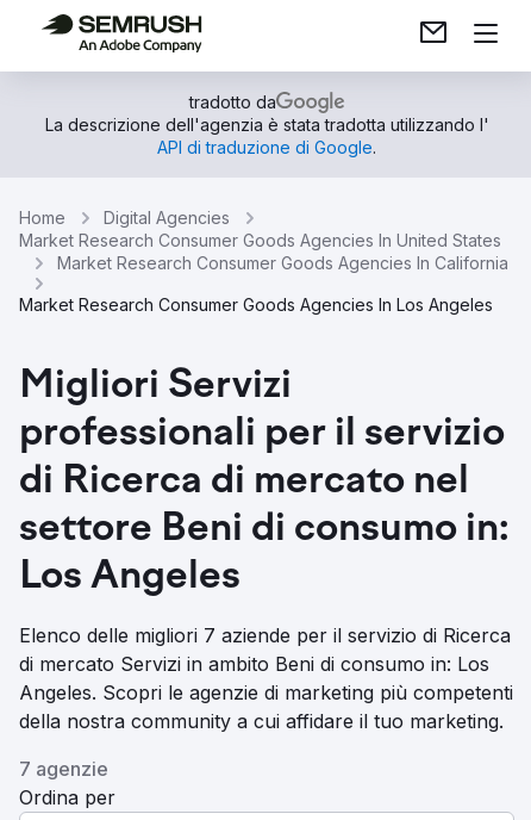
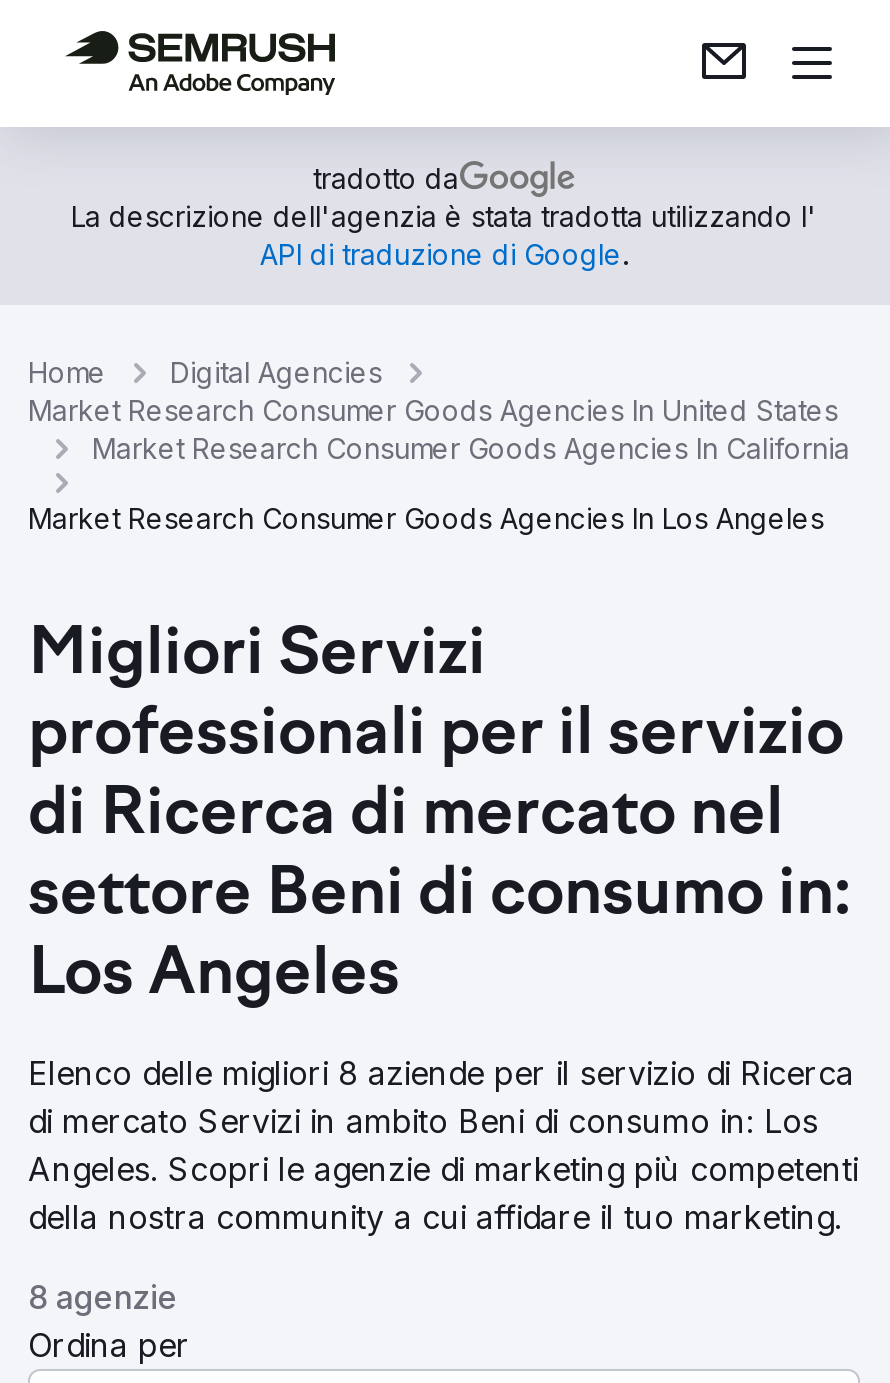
[19,623,511,647] Elenco delle migliori 7 aziende per il servizio di Ricerca -> [28,1053,854,1093] Elenco delle migliori 8 aziende per il servizio di Ricerca
[19,757,108,781] 7 agenzie -> [28,1277,178,1317] 8 agenzie

